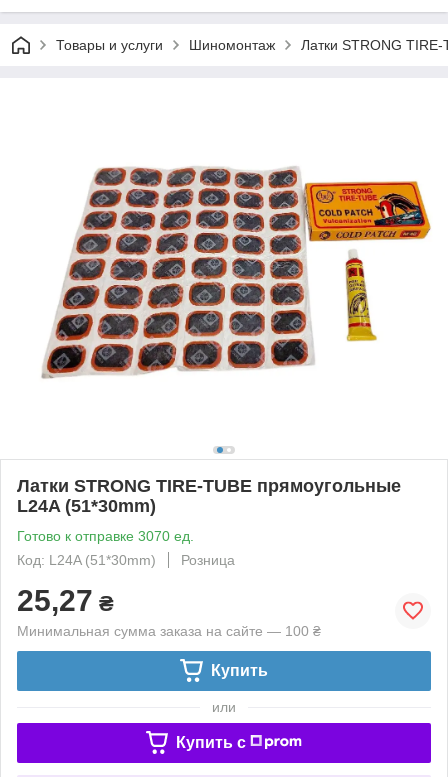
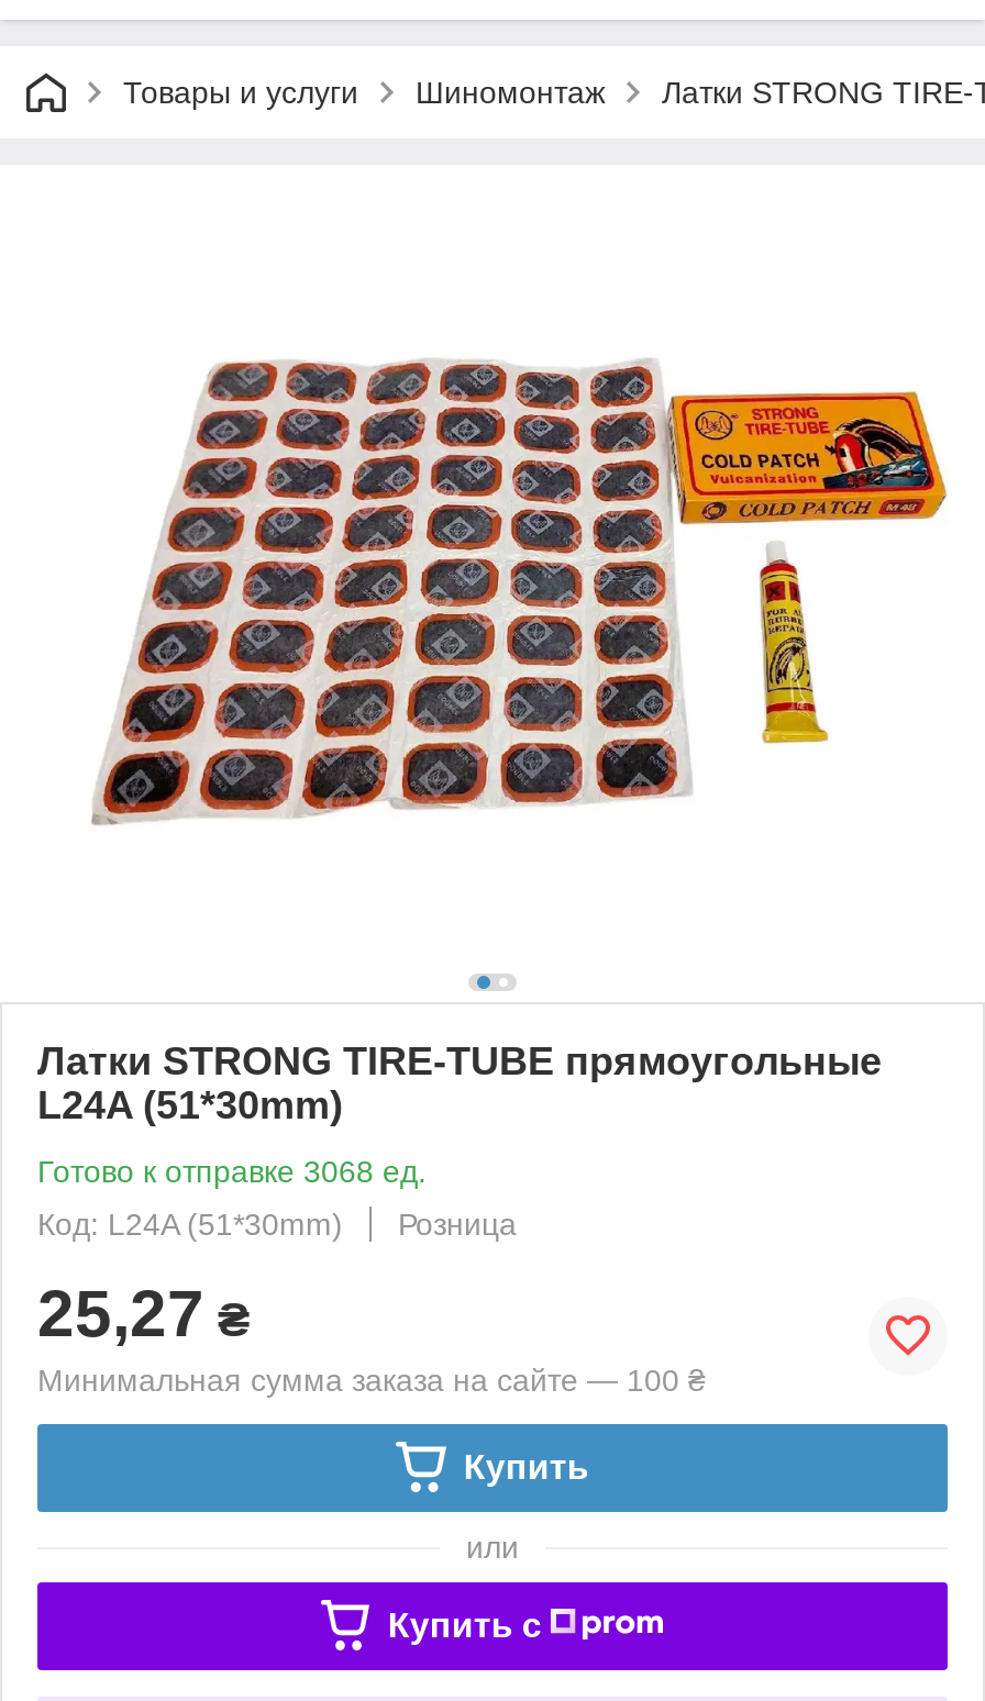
[17,528,194,544] Готово к отправке 3070 ед. -> [37,1153,427,1189] Готово к отправке 3068 ед.

